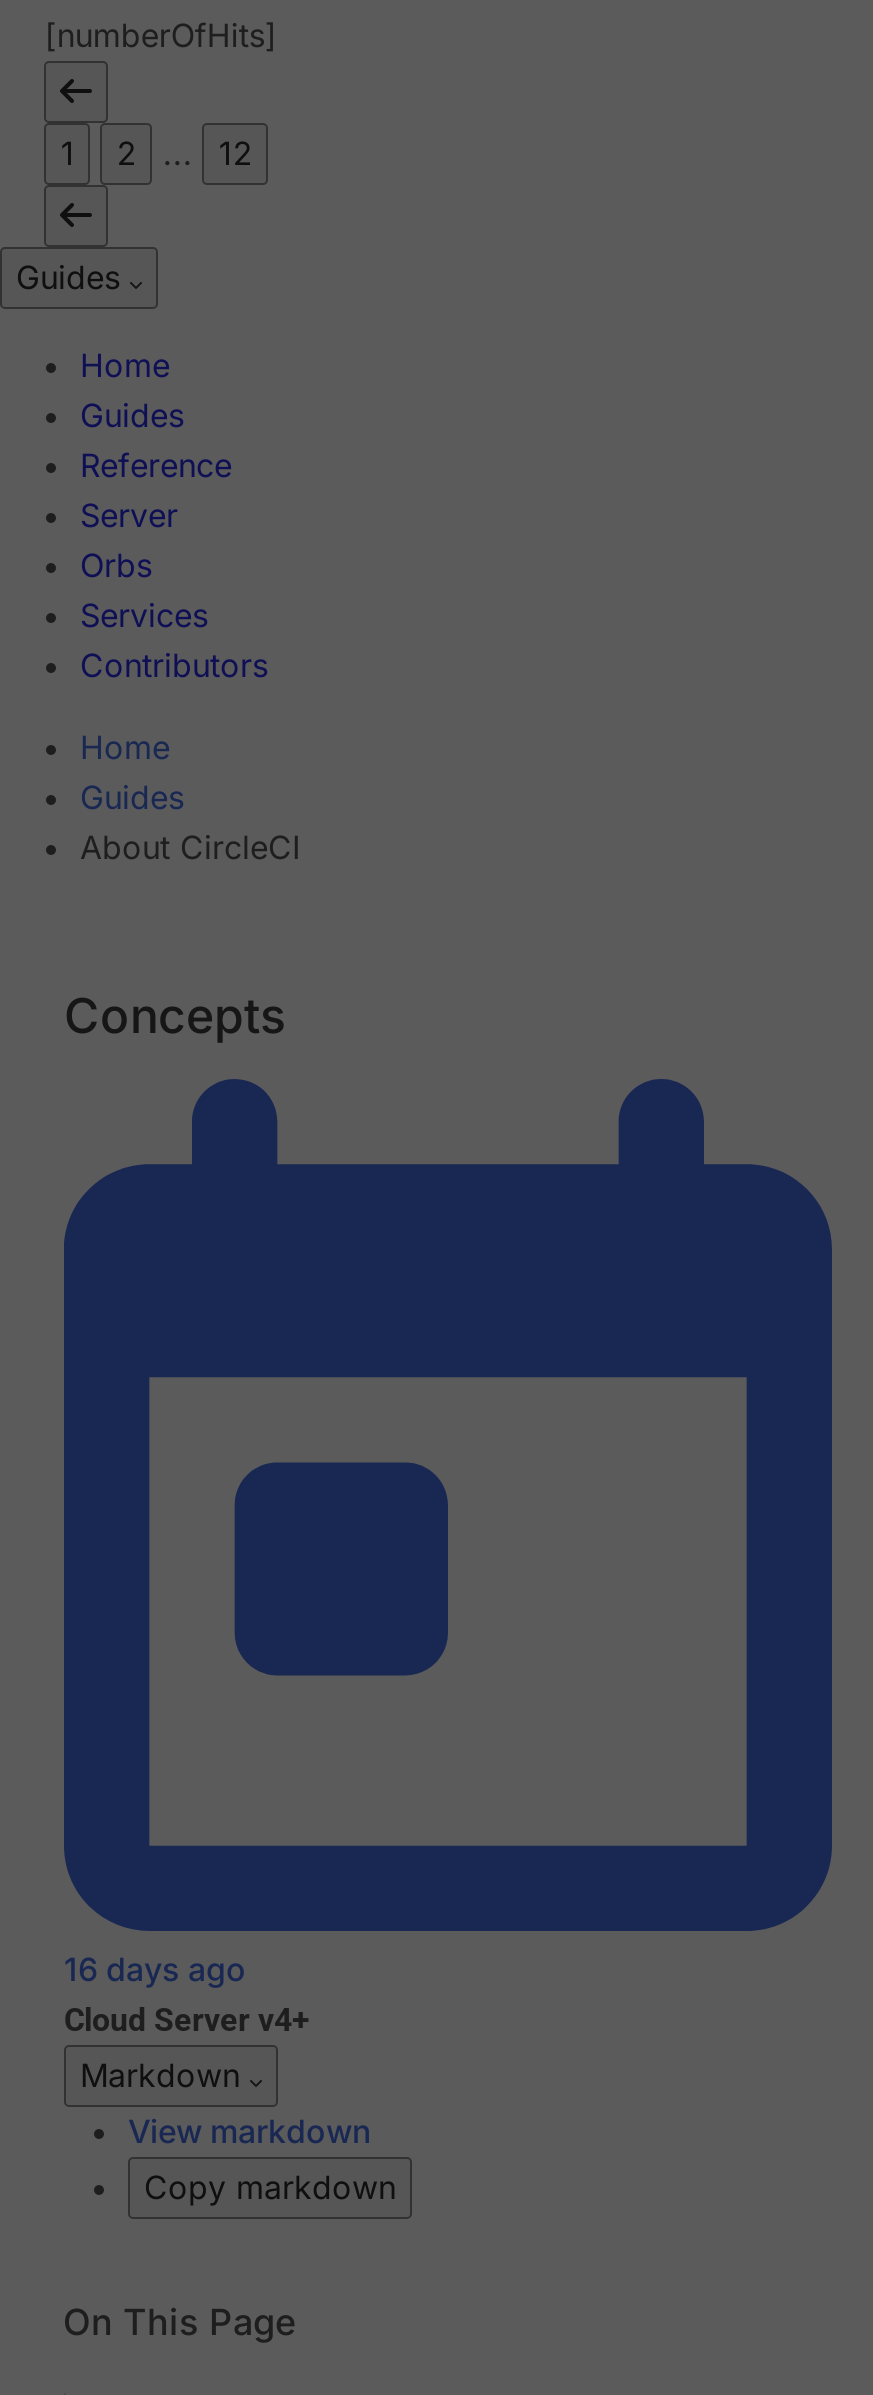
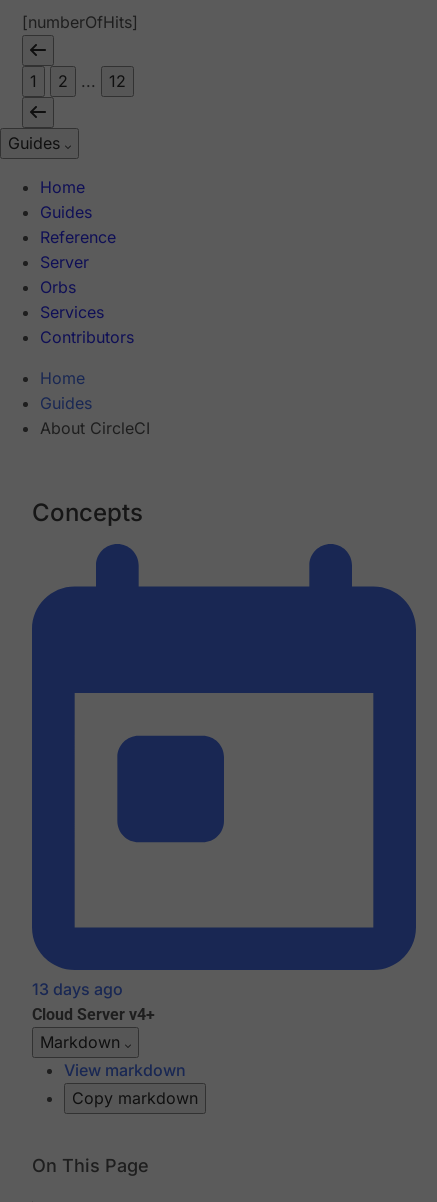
[64,1950,246,1990] 16 days ago -> [32,979,123,999] 13 days ago

